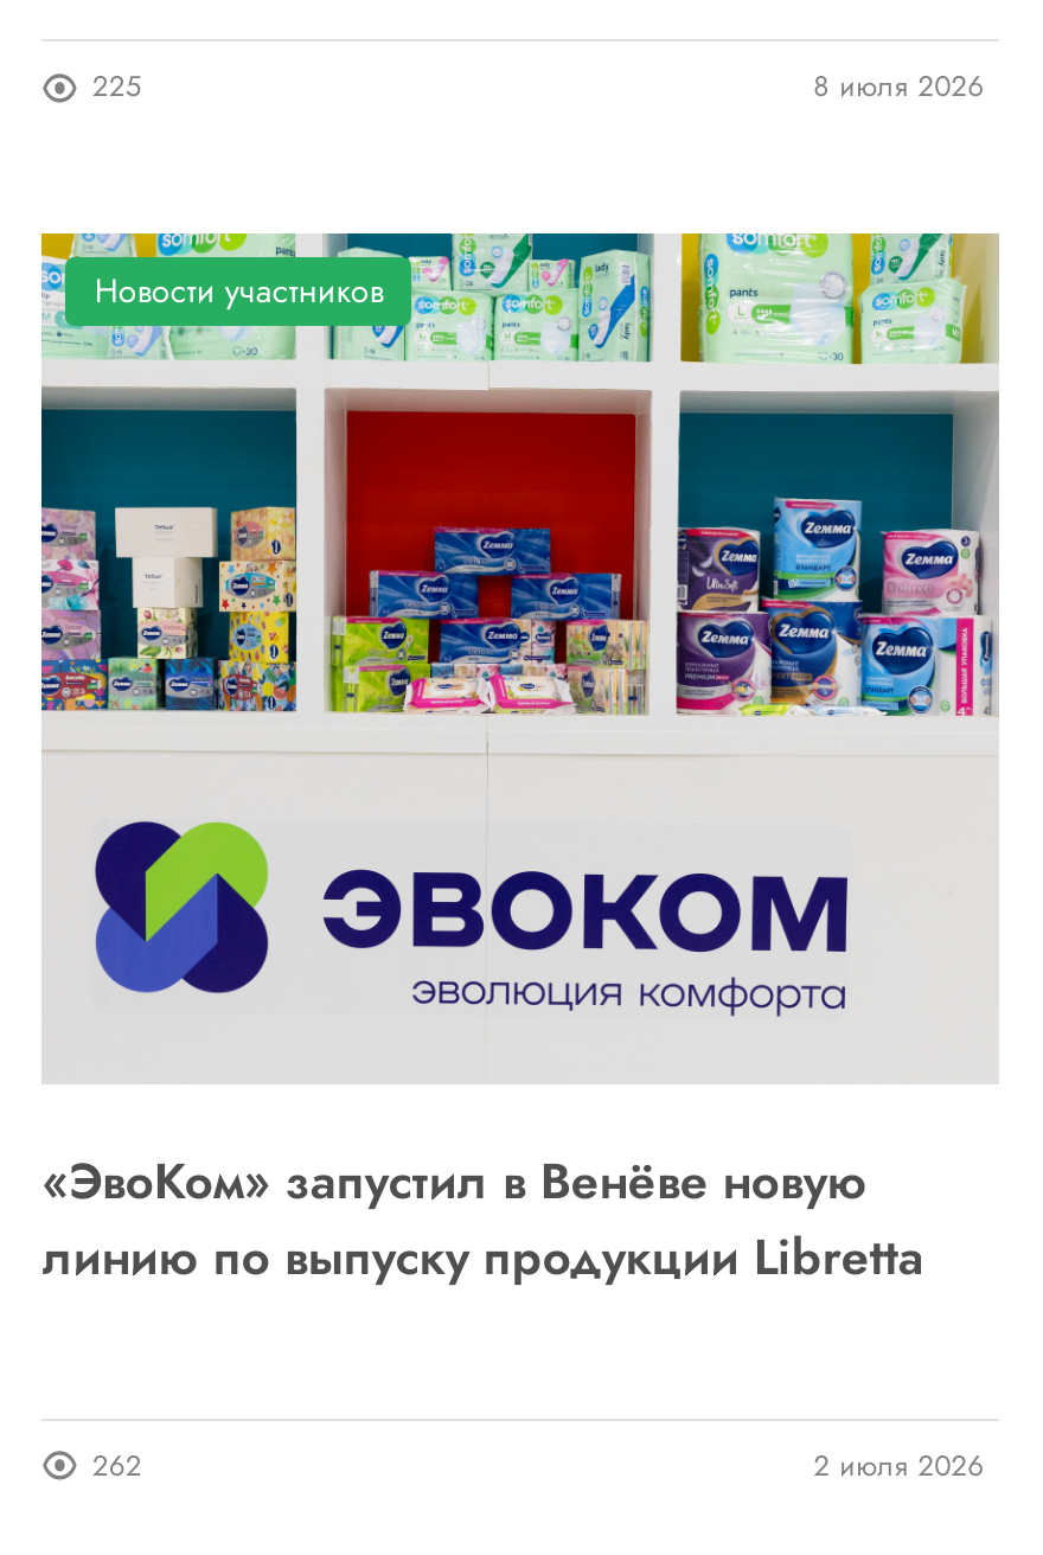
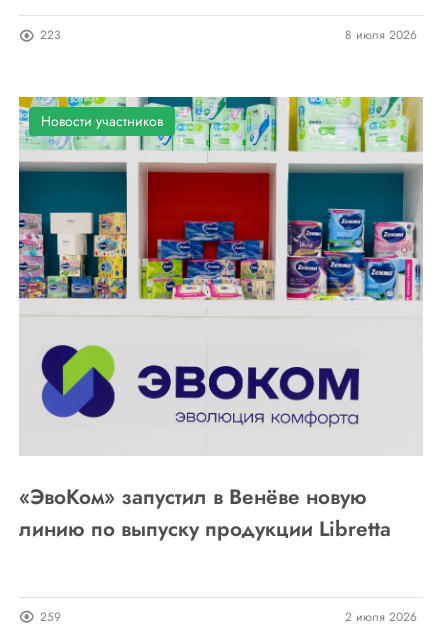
[92,66,142,109] 225 -> [40,26,61,44] 223
[92,1444,142,1487] 262 -> [40,608,61,626] 259

